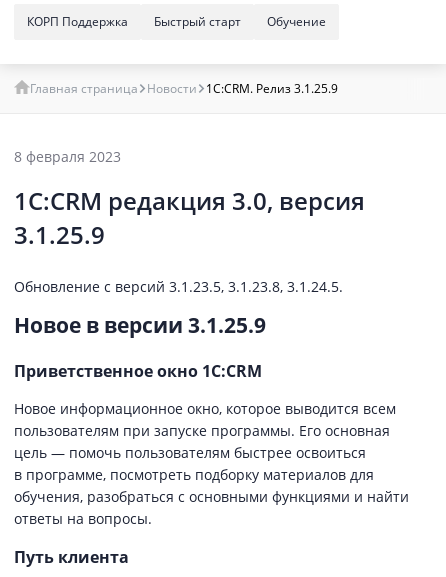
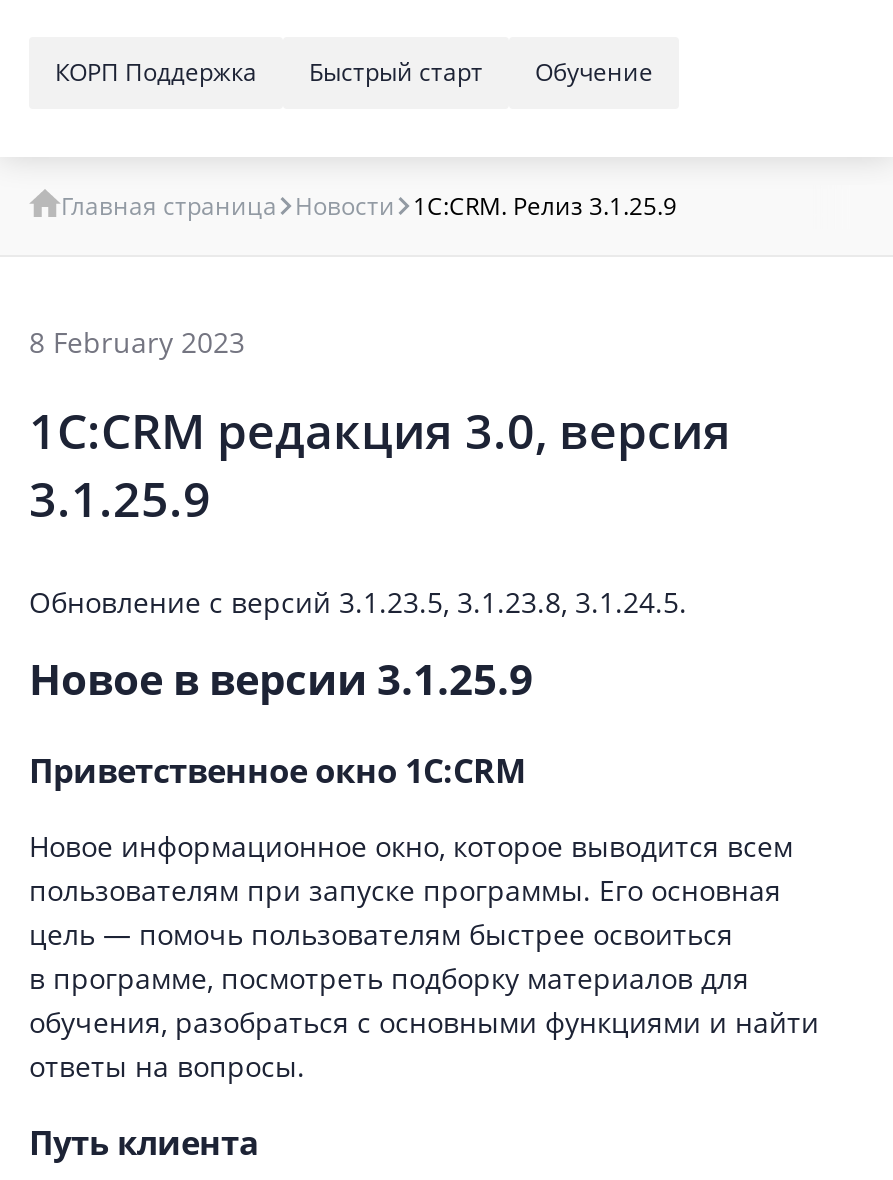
[14,147,121,166] 8 февраля 2023 -> [29,323,245,361] 8 February 2023

